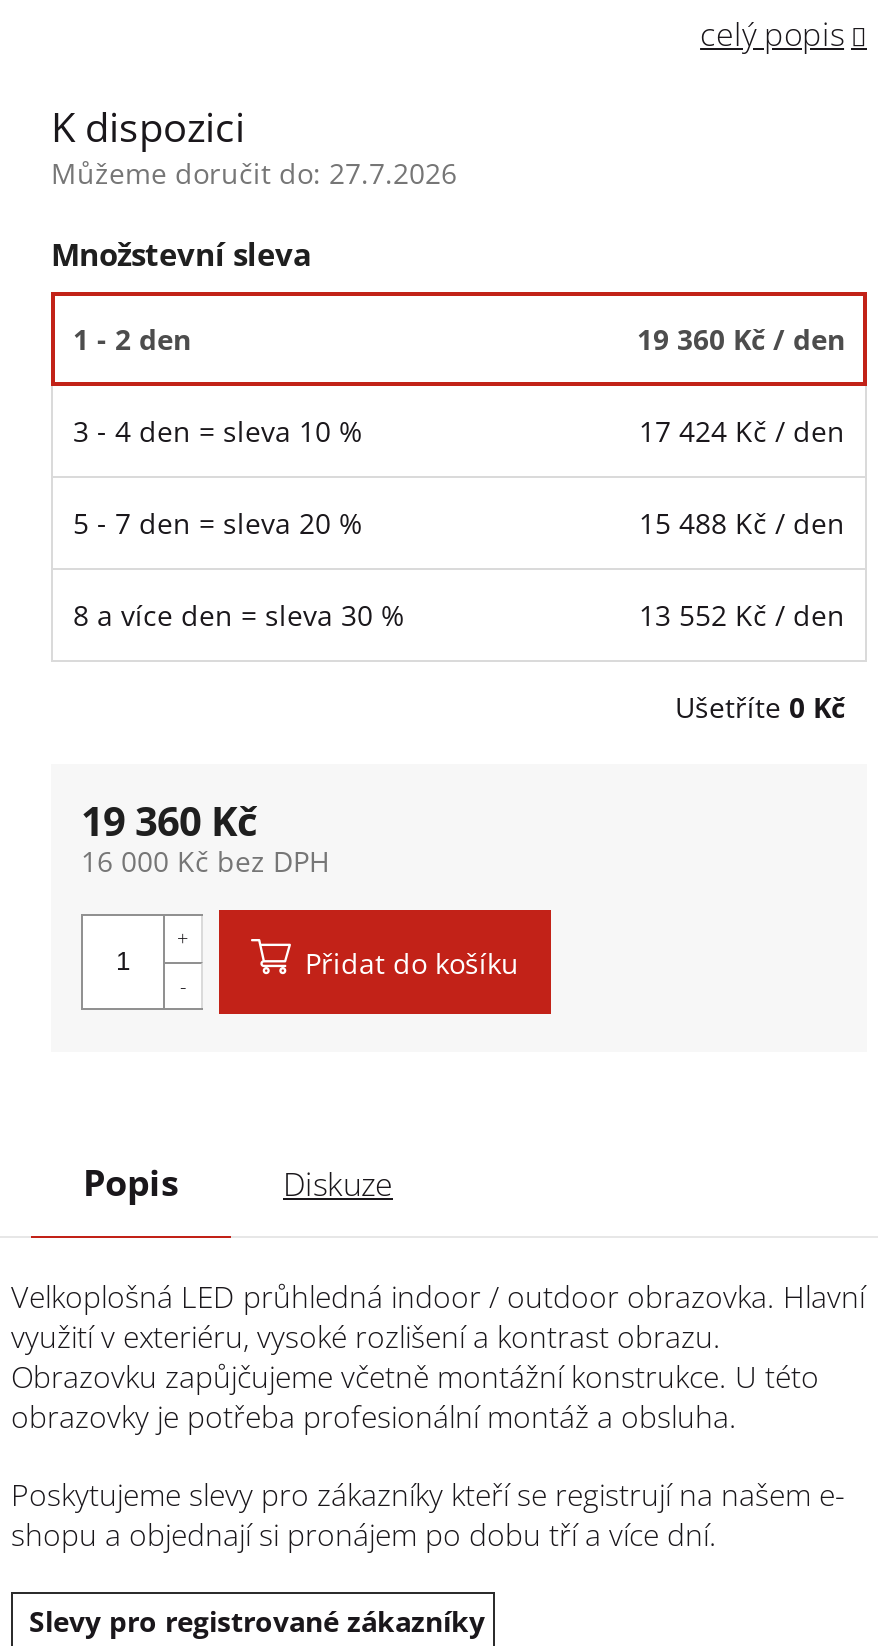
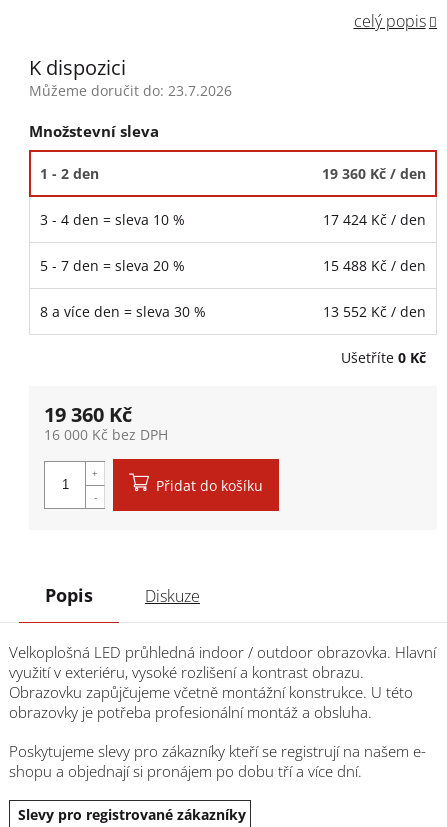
[51,154,457,192] Můžeme doručit do: 27.7.2026 -> [29,81,232,100] Můžeme doručit do: 23.7.2026

